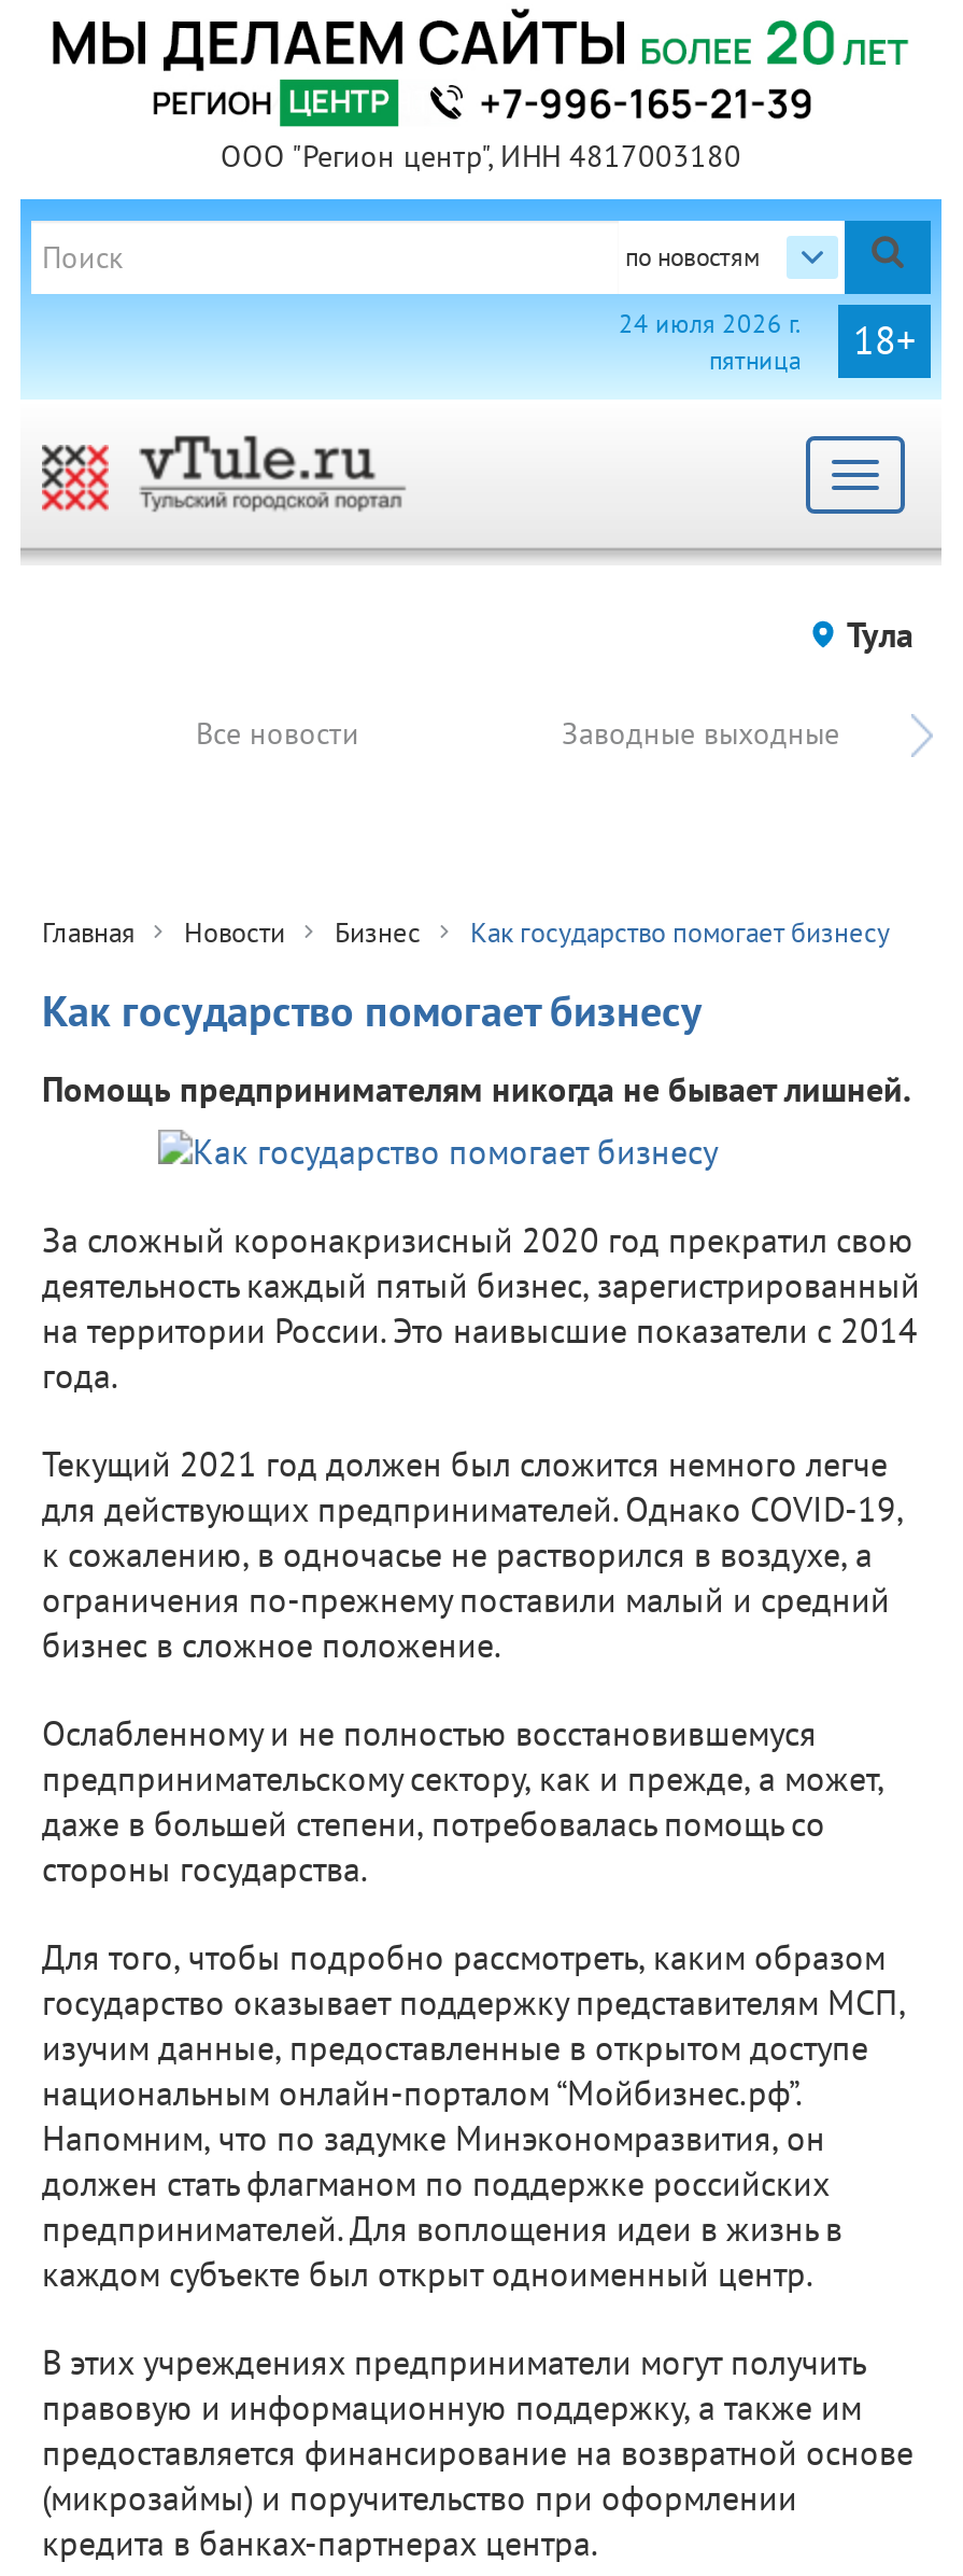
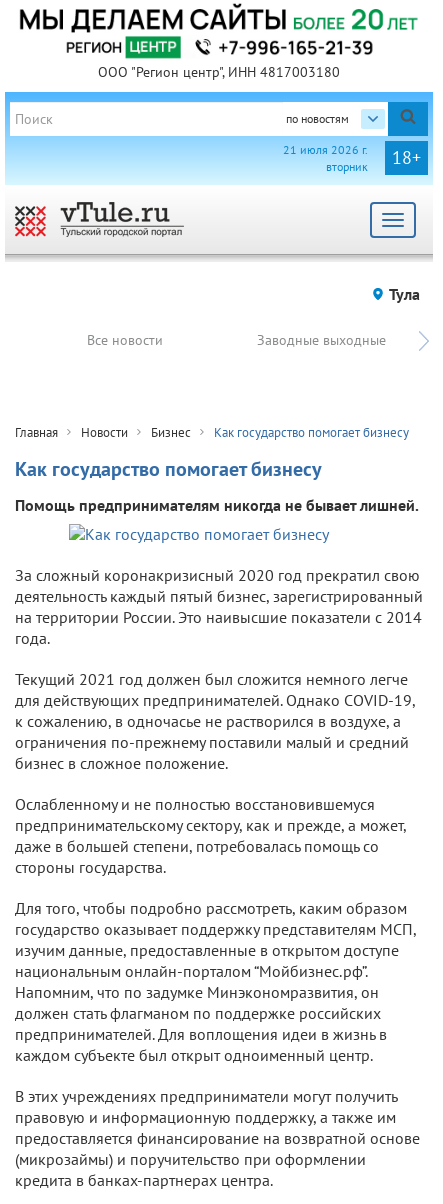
[619,307,802,376] 24 июля 2026 г. | пятница -> [283,142,368,174] 21 июля 2026 г. | вторник

